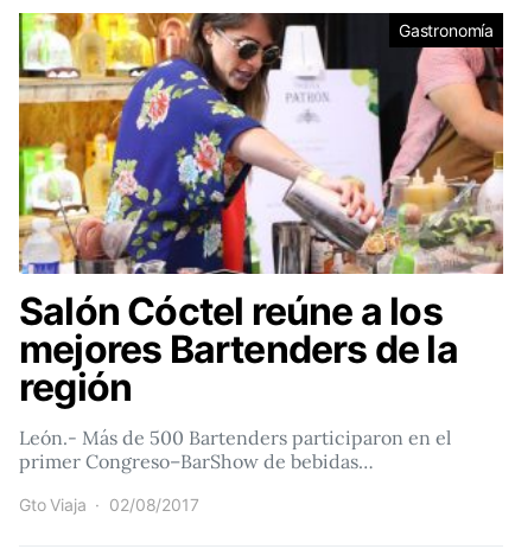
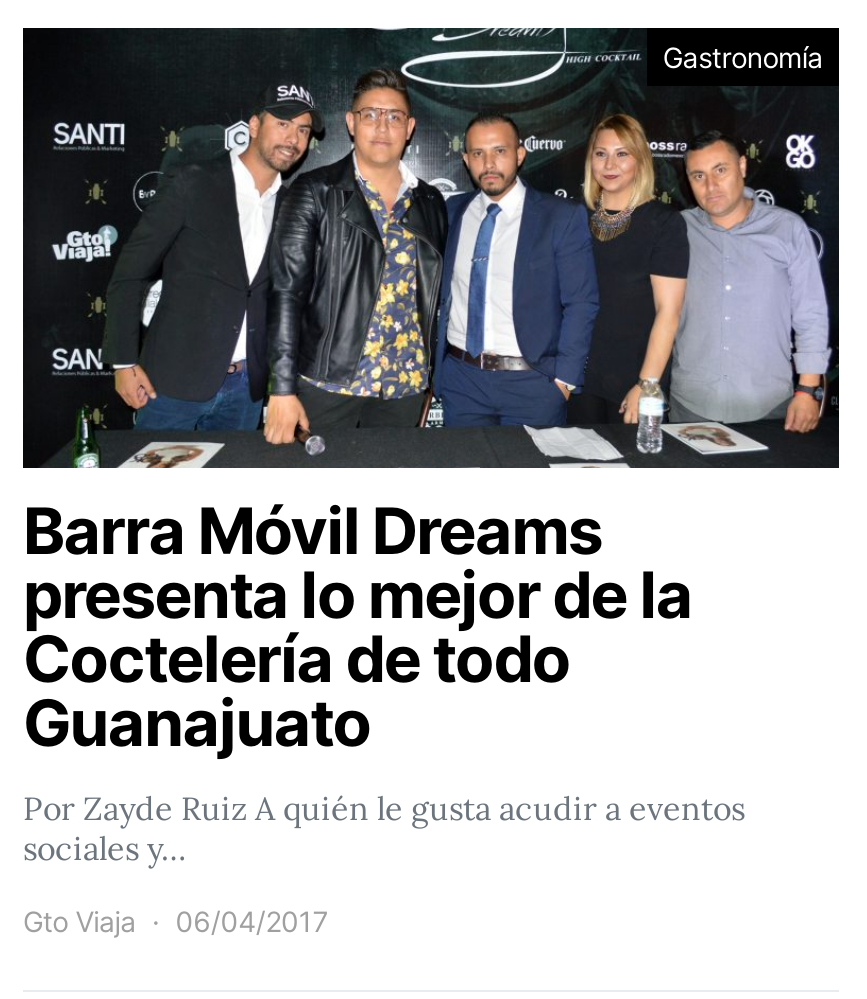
[18,12,504,473] [image] | Salón Cóctel reúne a los | mejores Bartenders de la | región | León.- Más de 500 Bartenders participaron en el | primer Congreso–BarShow de bebidas… -> [21,25,841,869] [image] | Barra Móvil Dreams | presenta lo mejor de la | Coctelería de todo | Guanajuato | Por Zayde Ruiz A quién le gusta acudir a eventos | sociales y…
[19,494,199,515] Gto Viaja 02/08/2017 -> [23,905,328,939] Gto Viaja 06/04/2017

